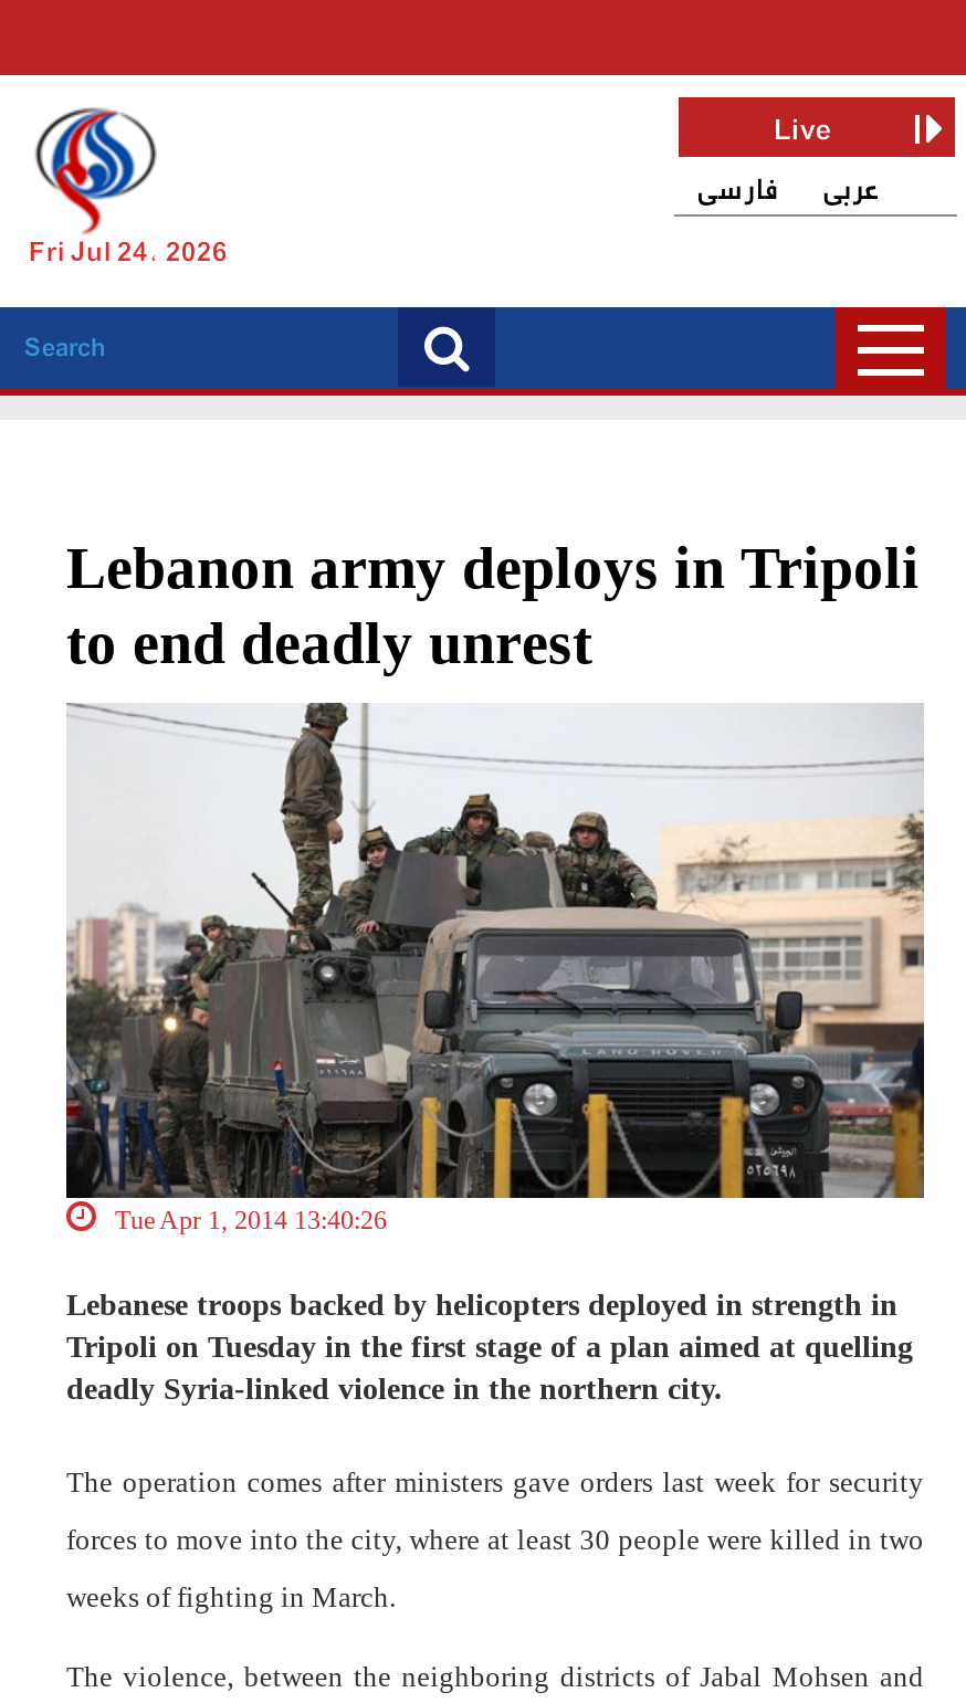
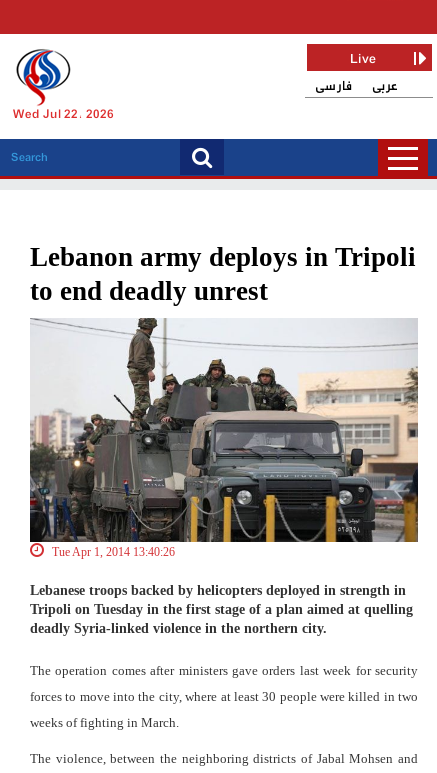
[29,232,228,276] Fri Jul 24, 2026 -> [13,105,114,125] Wed Jul 22, 2026

